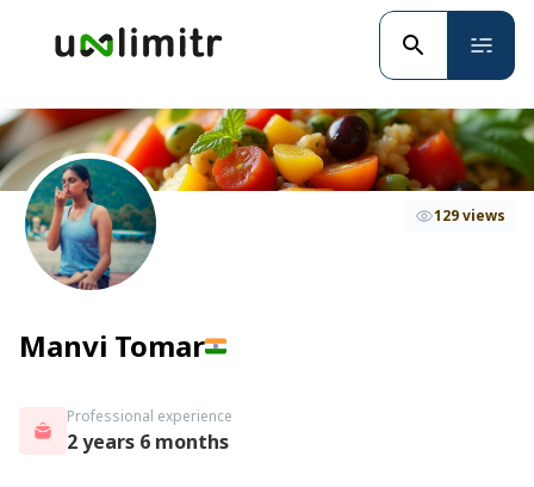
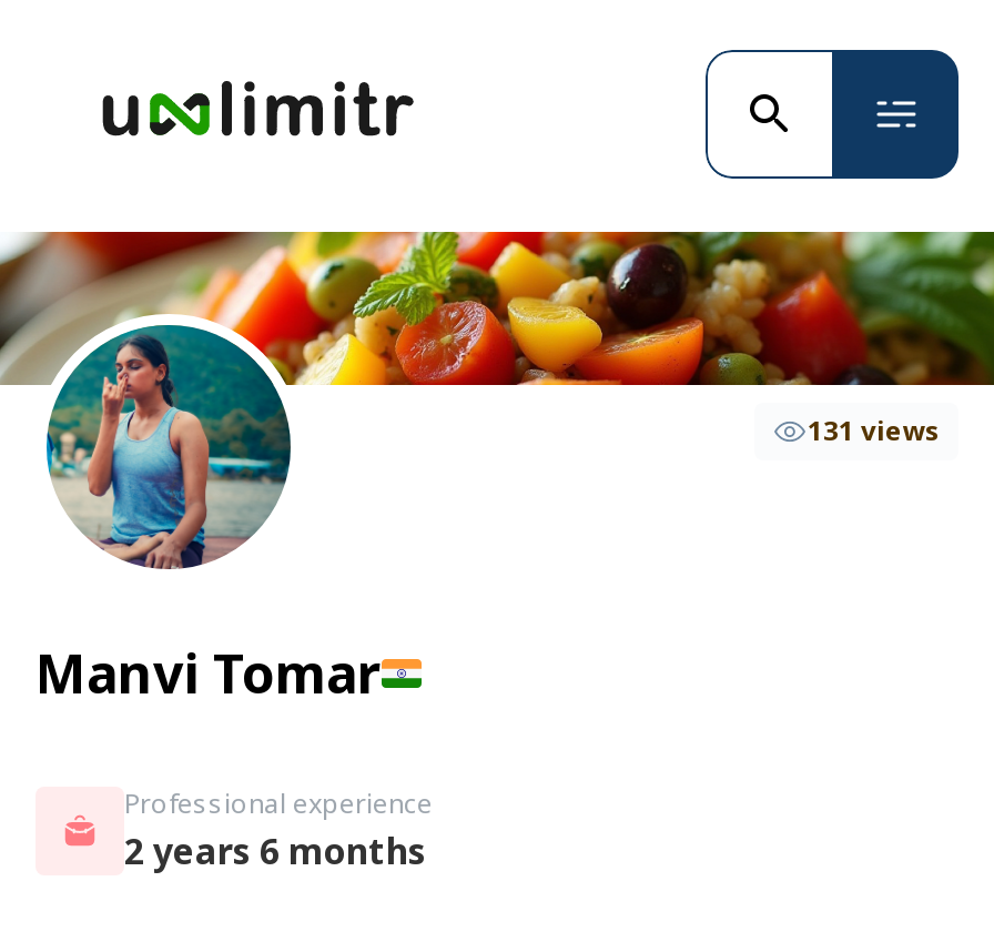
[434,205,505,225] 129 views -> [808,411,941,449] 131 views

